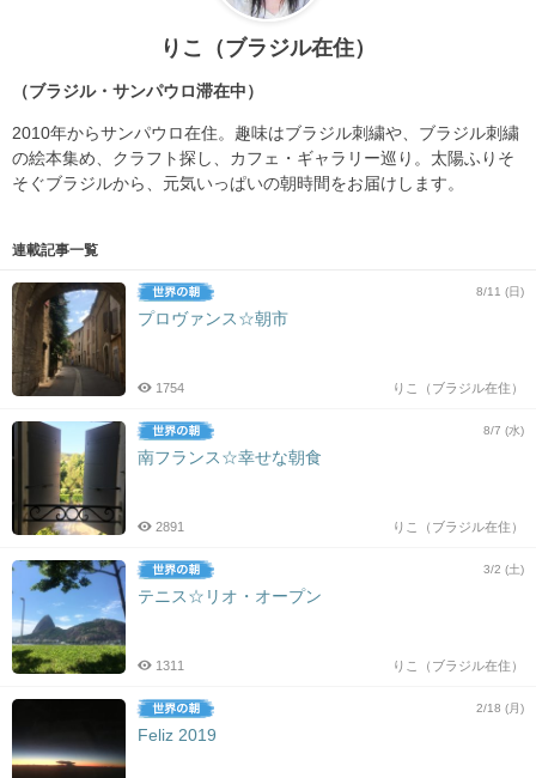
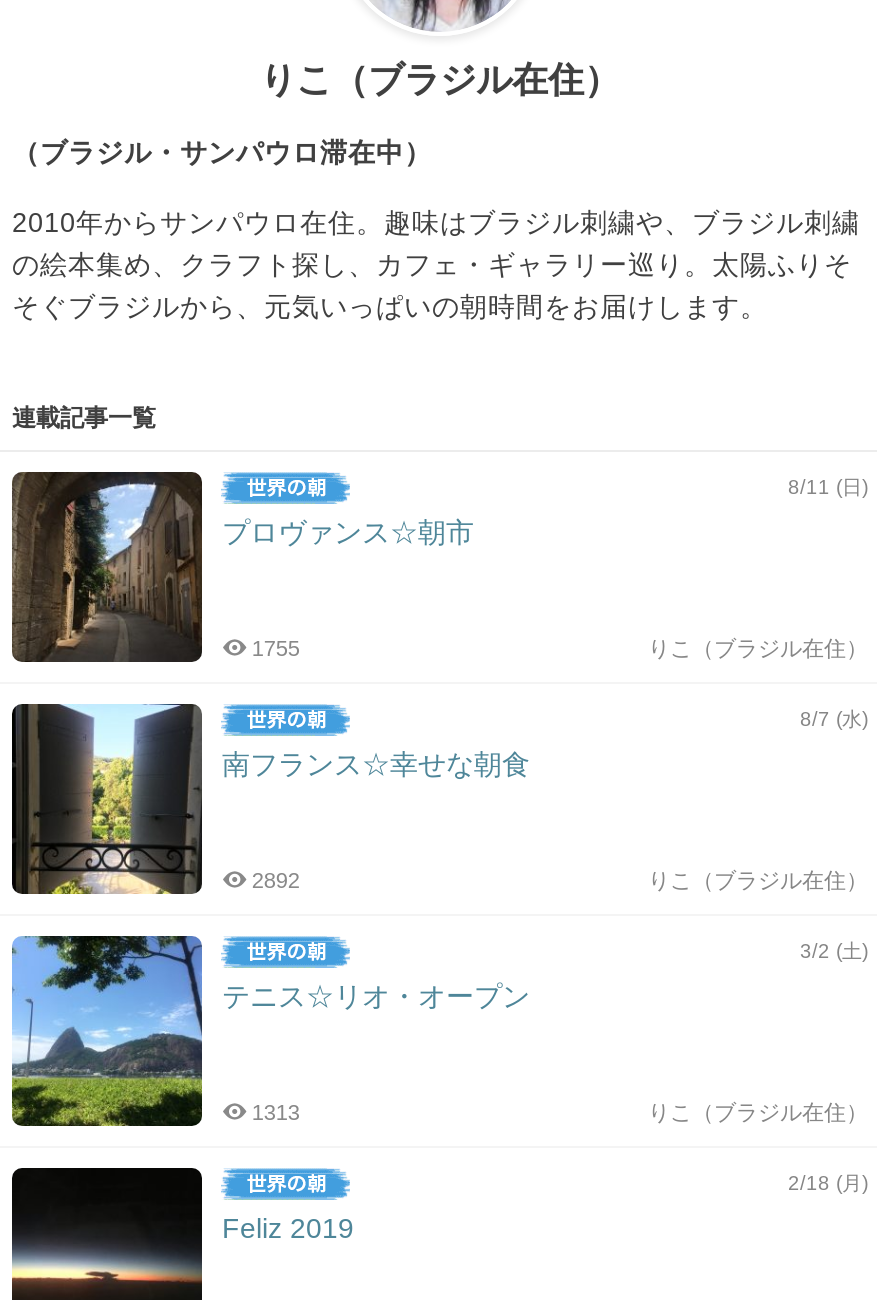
[155,380,184,395] 1754 -> [252,636,300,660] 1755
[155,519,184,534] 2891 -> [252,868,300,892] 2892
[155,658,184,672] 1311 -> [252,1100,300,1124] 1313

